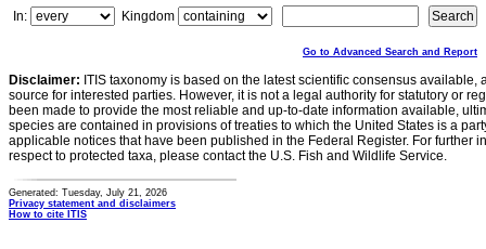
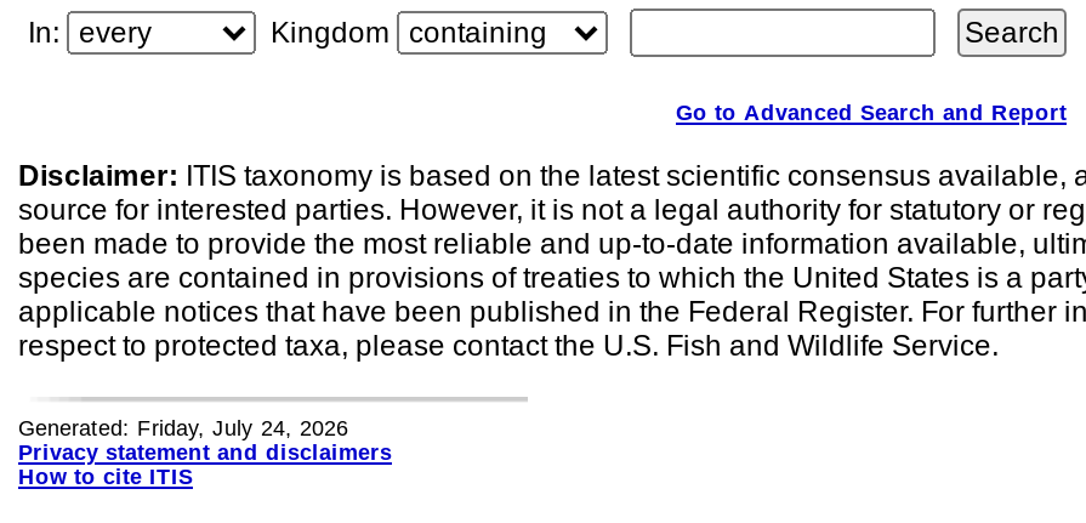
[9,187,167,198] Generated: Tuesday, July 21, 2026 -> [18,416,348,440] Generated: Friday, July 24, 2026

